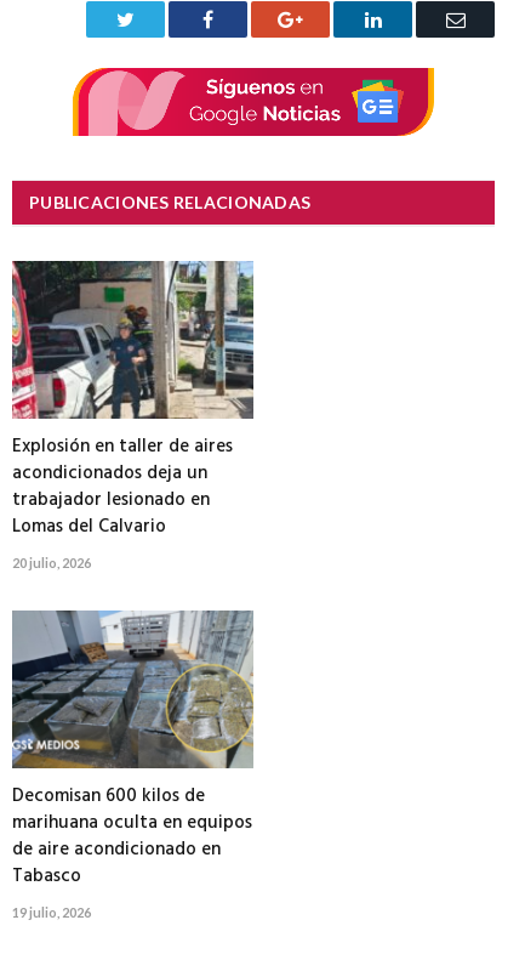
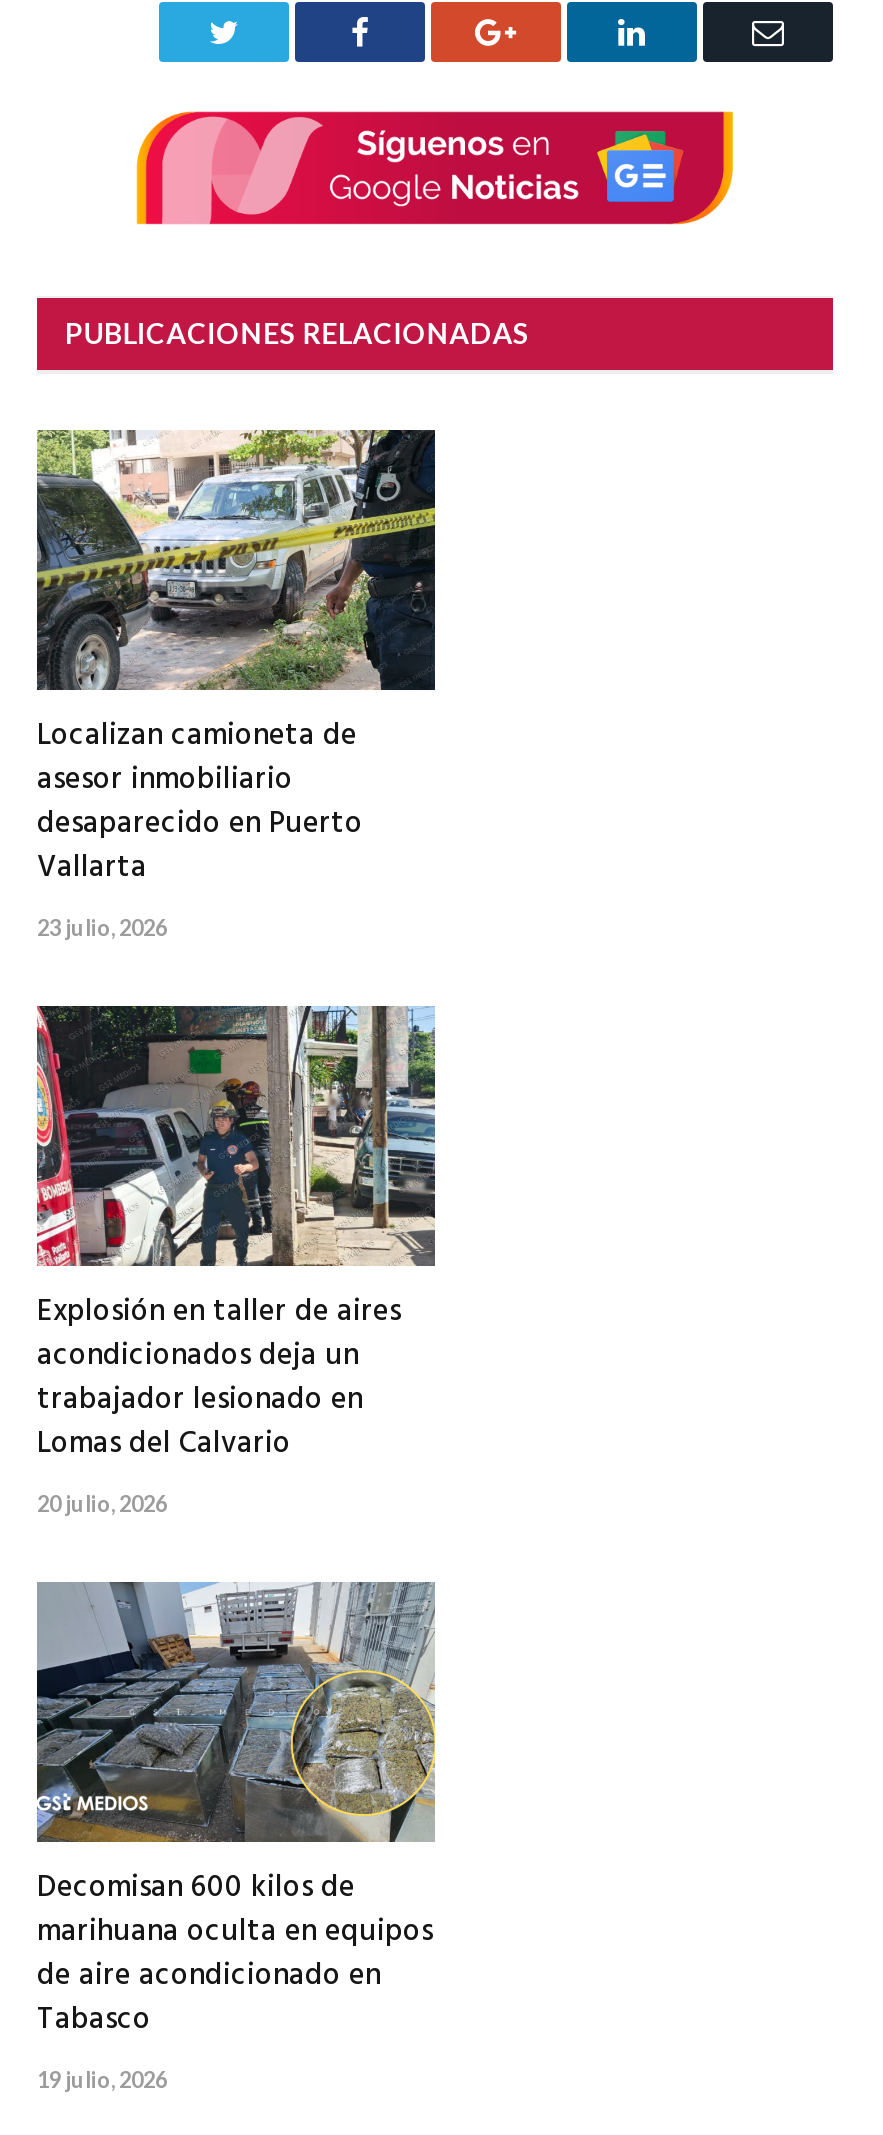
none -> [35,428,437,940] [image] | Localizan camioneta de | asesor inmobiliario | desaparecido en Puerto | Vallarta | 23 julio, 2026

